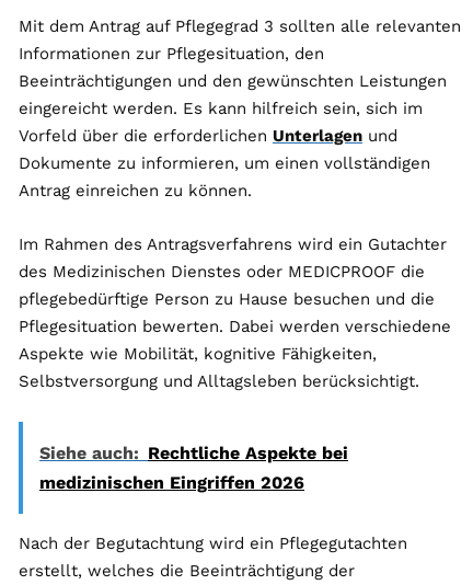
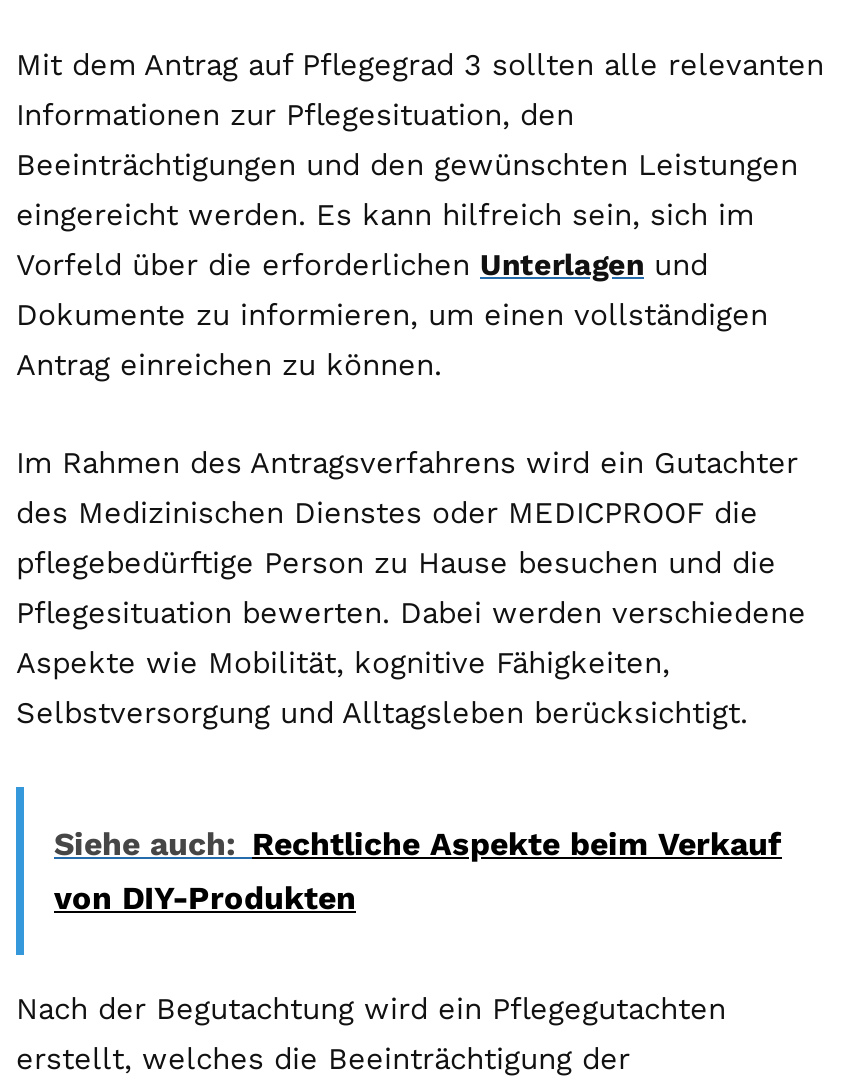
[39,443,348,493] Siehe auch: Rechtliche Aspekte bei | medizinischen Eingriffen 2026 -> [54,825,782,917] Siehe auch: Rechtliche Aspekte beim Verkauf | von DIY-Produkten

